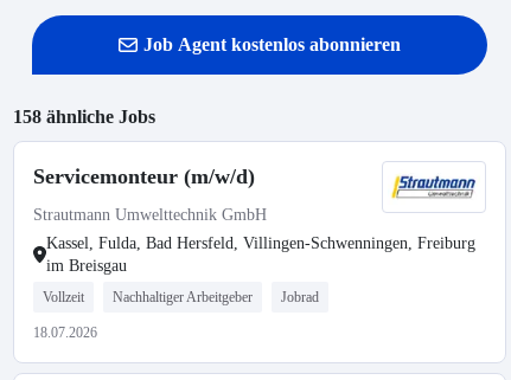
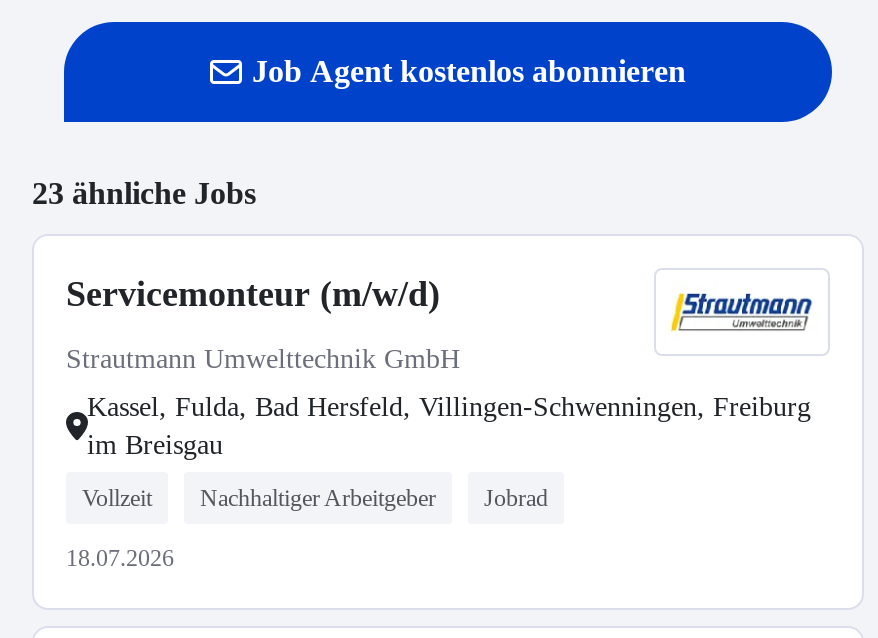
[13,107,155,127] 158 ähnliche Jobs -> [32,176,256,210] 23 ähnliche Jobs

